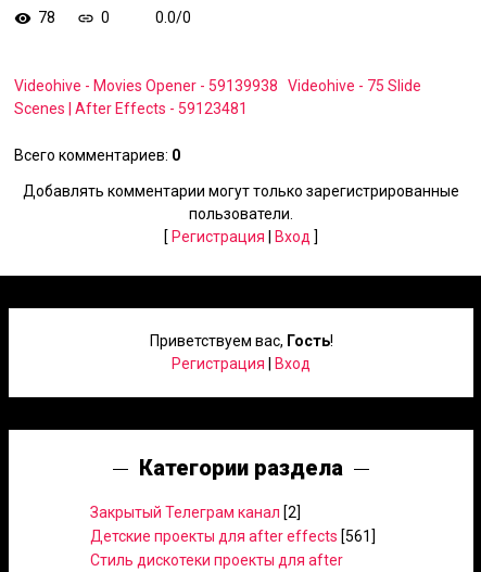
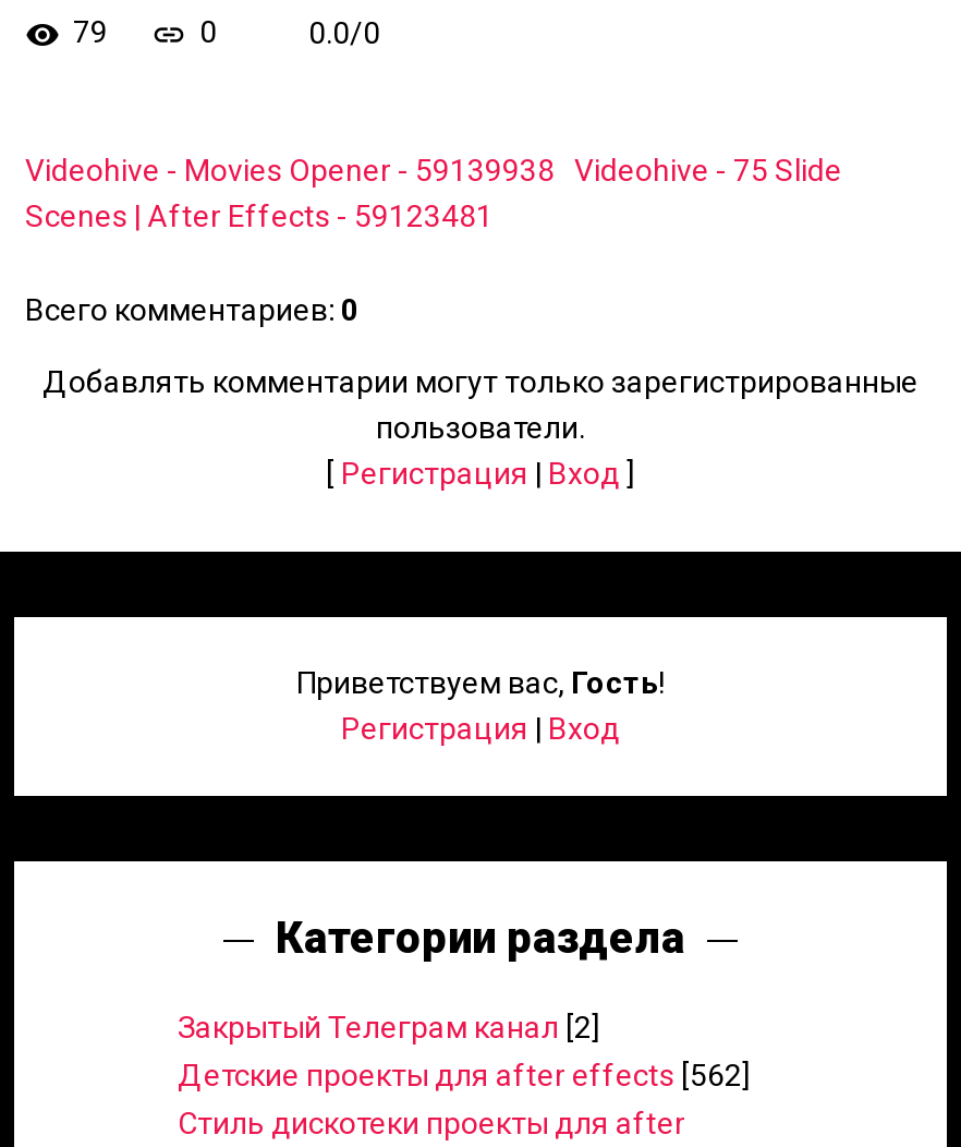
[38,8,55,26] 78 -> [73,15,108,49] 79
[90,527,376,545] Детские проекты для after effects [561] -> [178,1058,751,1092] Детские проекты для after effects [562]

